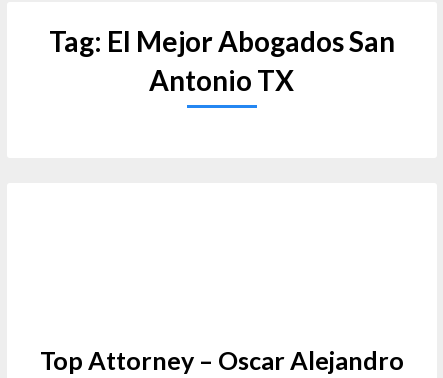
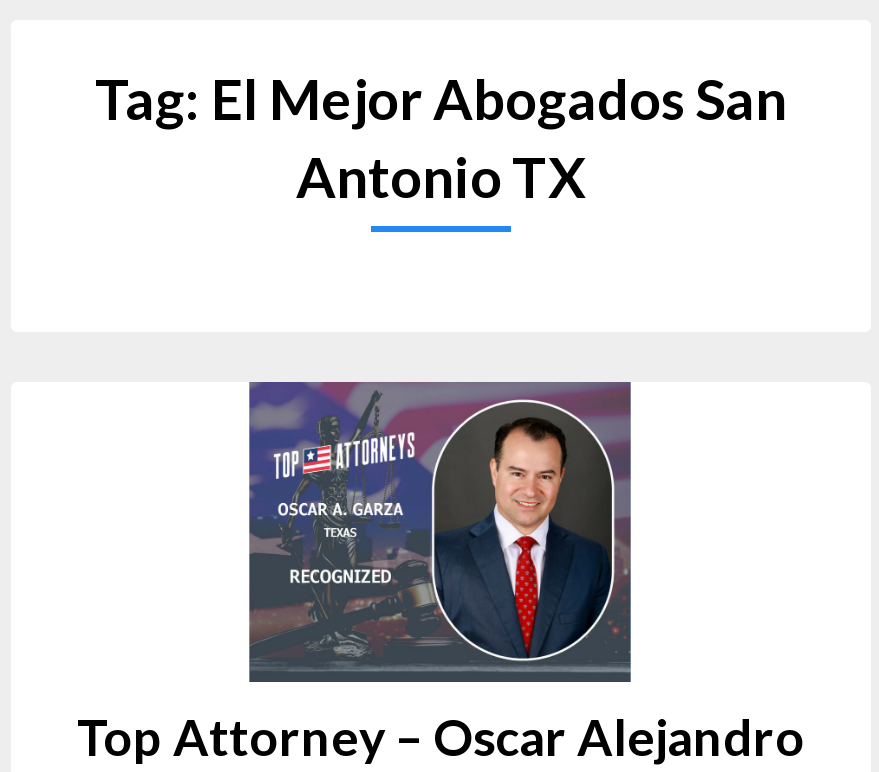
none -> [247,380,633,684] [image]

